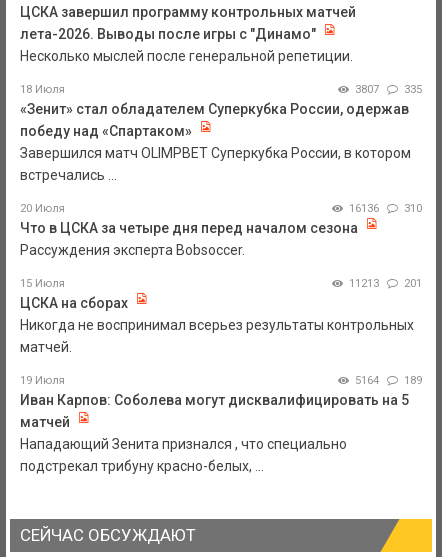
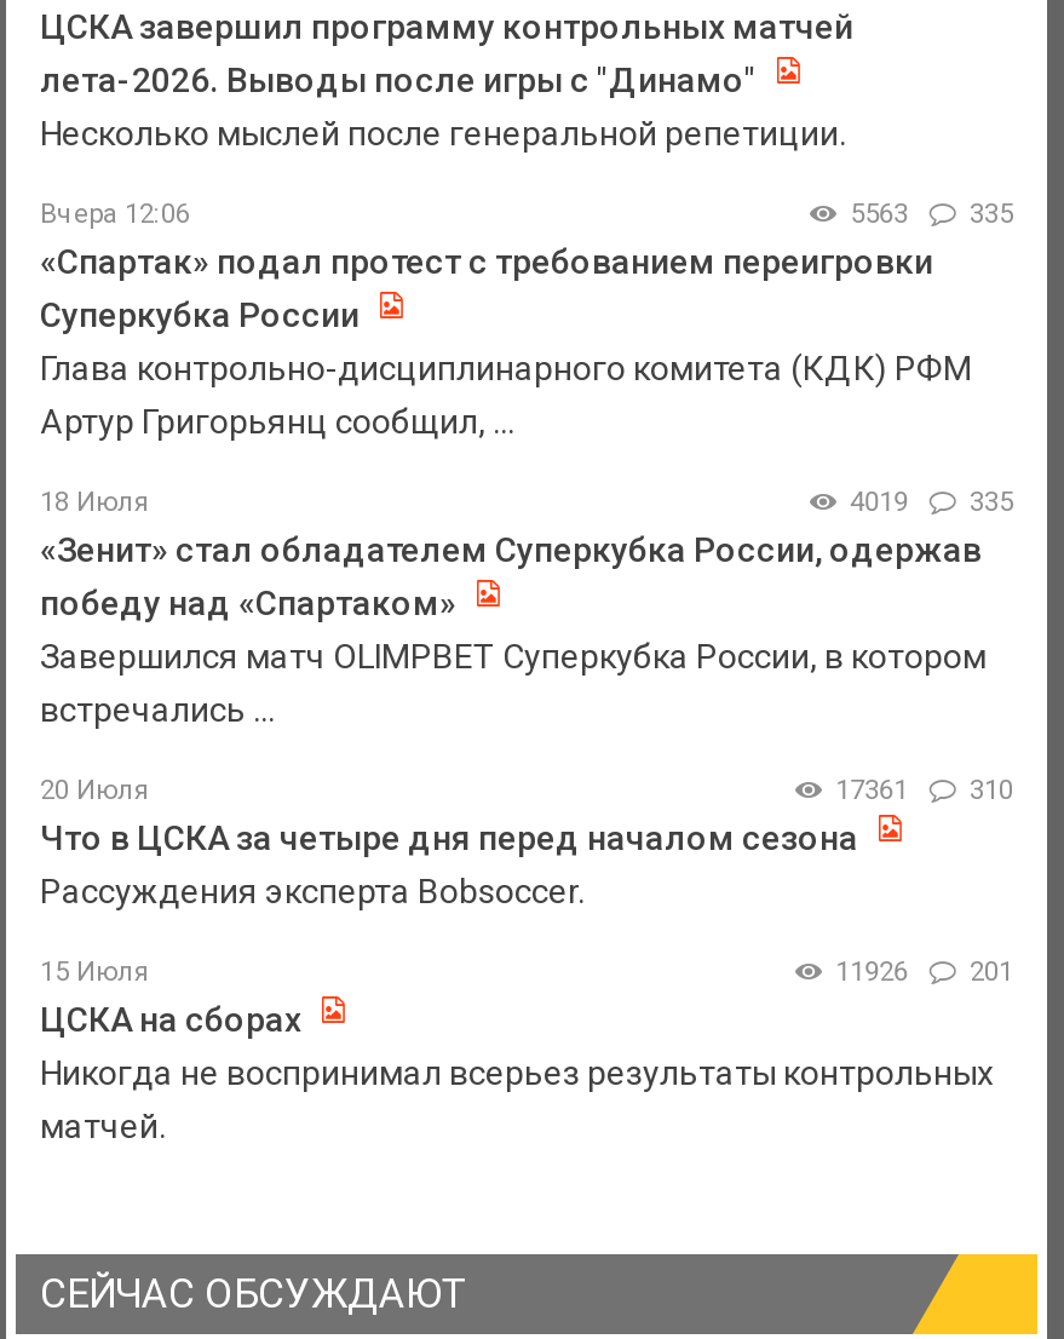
none -> [40,200,1013,442] Вчера 12:06 | 5563 | 335 | «Спартак» подал протест с требованием переигровки | Суперкубка России | Глава контрольно-дисциплинарного комитета (КДК) РФМ | Артур Григорьянц сообщил, ...
moved [20,82,422,354] -> [40,488,1013,1147]: 18 Июля | 335 | «Зенит» стал обладателем Суперкубка России, одержав | ... | Никогда не воспринимал всерьез результаты контрольных | матчей.
[355,82,422,95] 3807 335 -> [850,488,1013,519] 4019 335
[349,201,422,214] 16136 310 -> [836,776,1013,808] 17361 310
[349,276,422,289] 11213 201 -> [836,958,1013,989] 11926 201
[20,373,422,473] 19 Июля | 5164 | 189 | Иван Карпов: Соболева могут дисквалифицировать на 5 | матчей | Нападающий Зенита признался , что специально | подстрекал трибуну красно-белых, ... -> none

